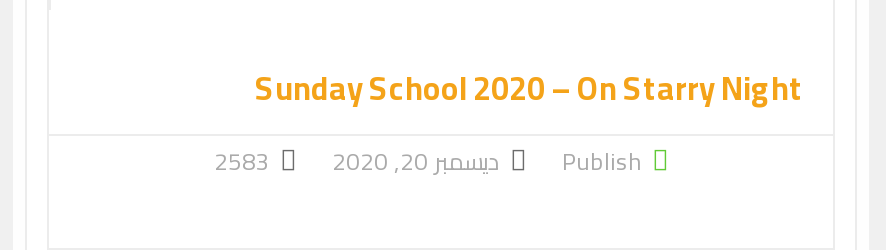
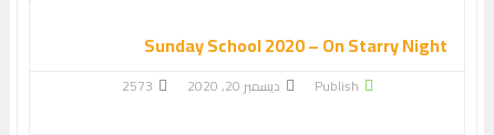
[214,138,270,184] 2583 -> [121,73,152,98] 2573

